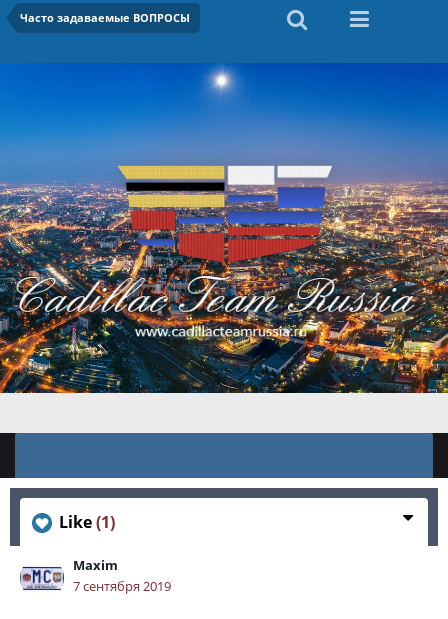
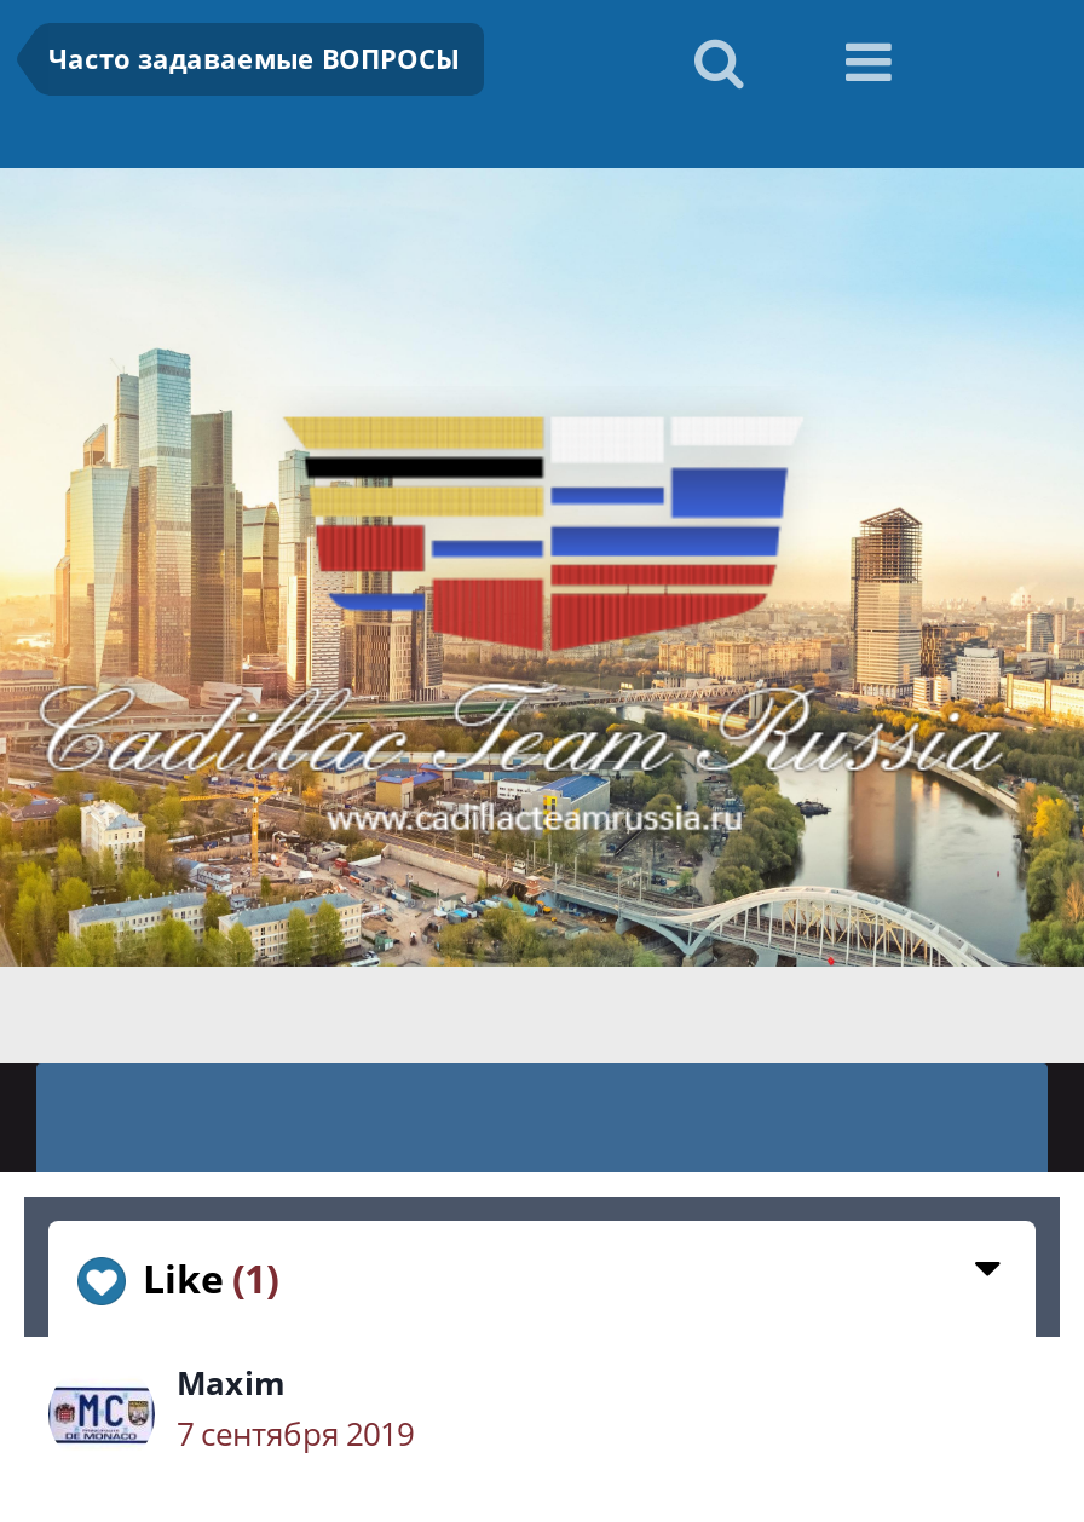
[3,63,445,394] [image] -> [7,166,1077,969] [image]

